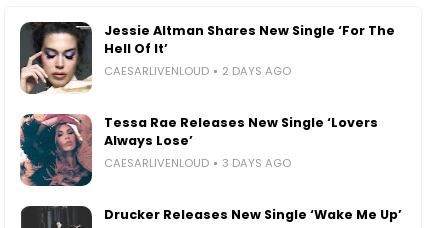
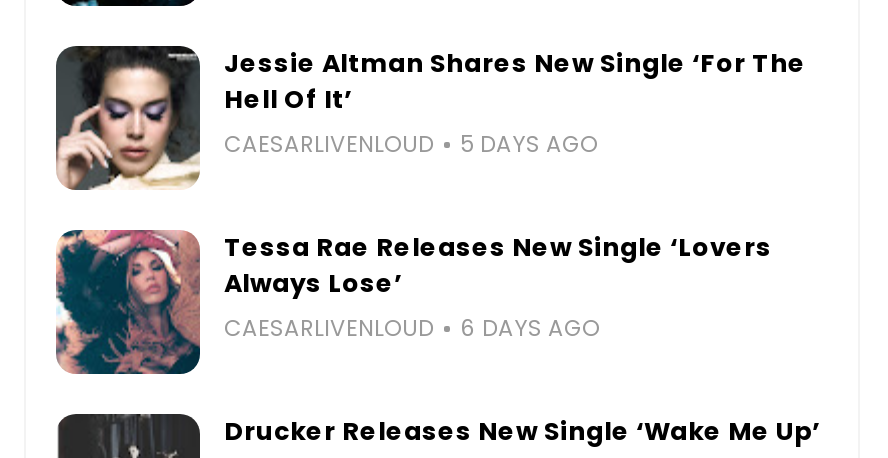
[104,63,291,79] CAESARLIVENLOUD 2 DAYS AGO -> [224,128,598,160] CAESARLIVENLOUD 5 DAYS AGO
[104,155,291,171] CAESARLIVENLOUD 3 DAYS AGO -> [224,312,600,344] CAESARLIVENLOUD 6 DAYS AGO

